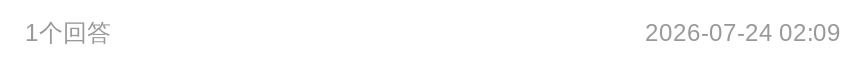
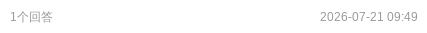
[645,19,841,47] 2026-07-24 02:09 -> [320,10,418,24] 2026-07-21 09:49

